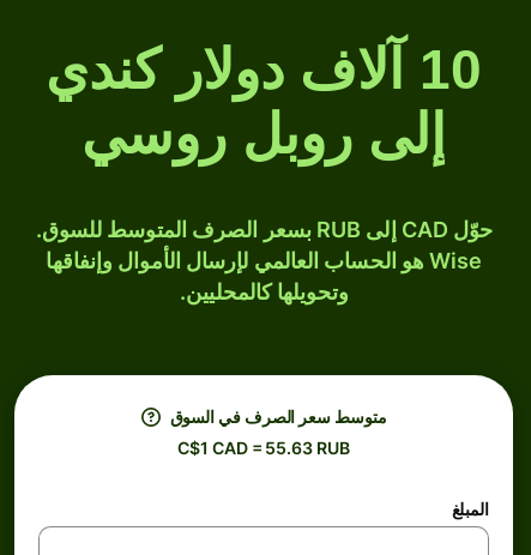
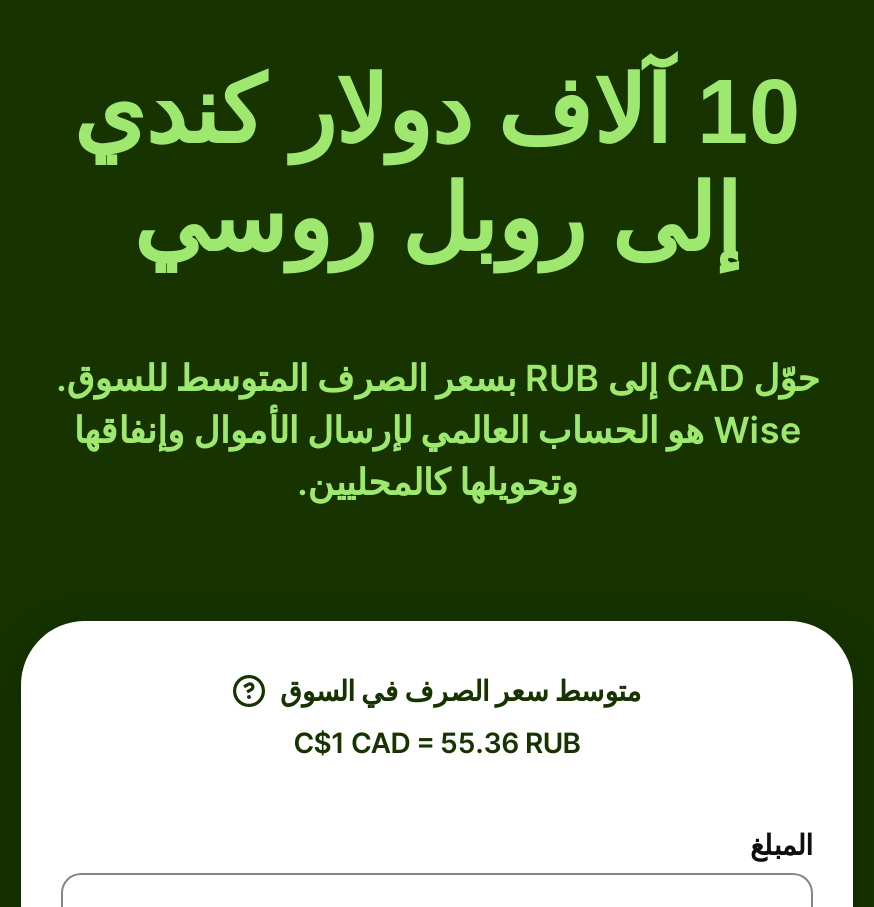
[197,438,369,458] C$1 CAD = 55.63 RUB -> [326,725,612,759] C$1 CAD = 55.36 RUB

